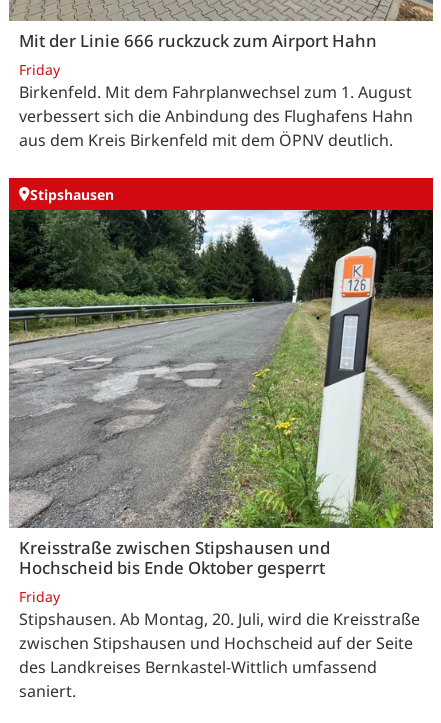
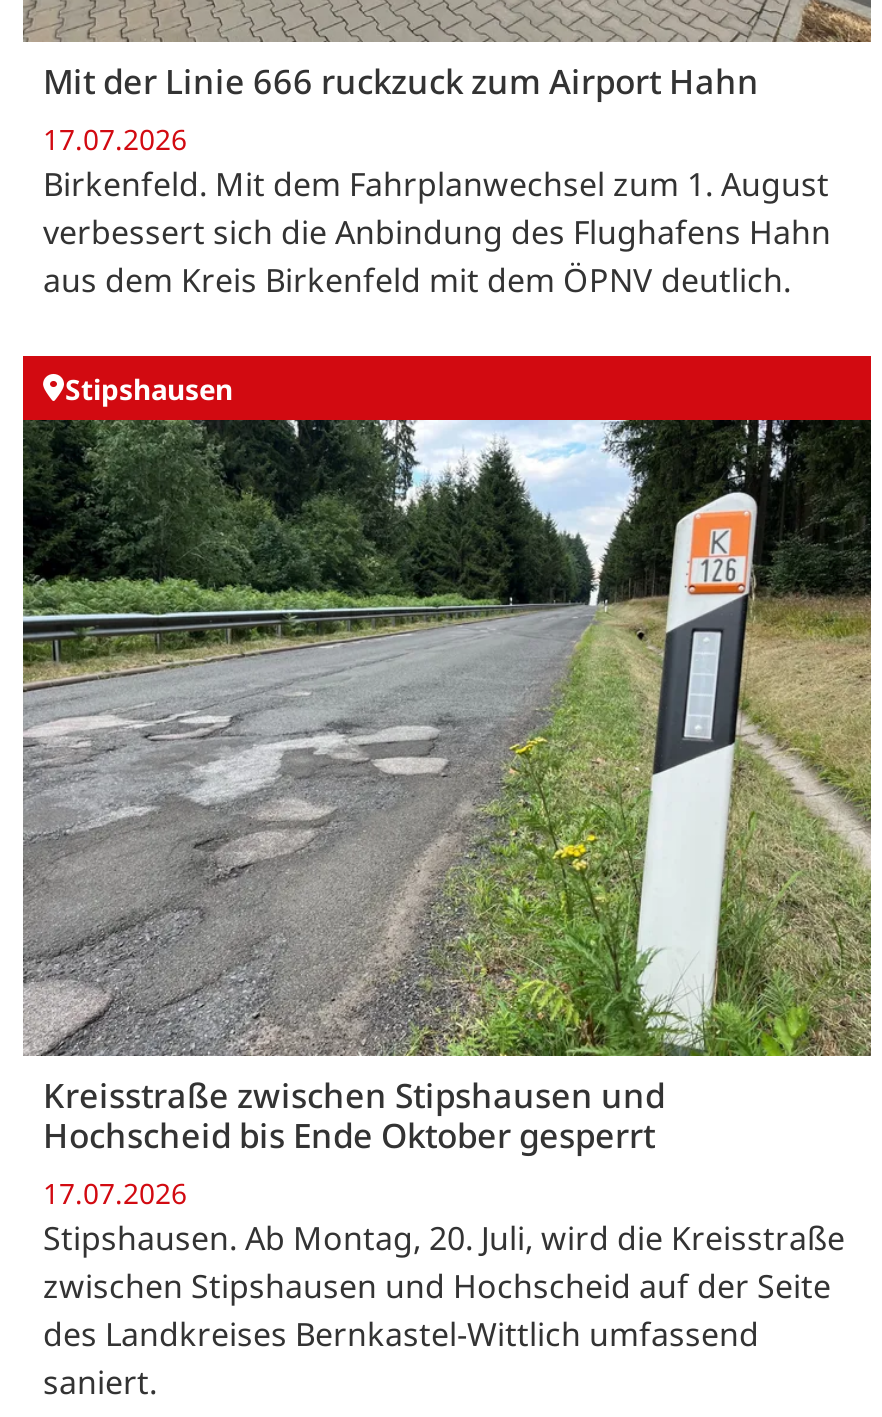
[19,60,60,79] Friday -> [43,120,187,158] 17.07.2026
[19,587,60,606] Friday -> [43,1174,187,1212] 17.07.2026

